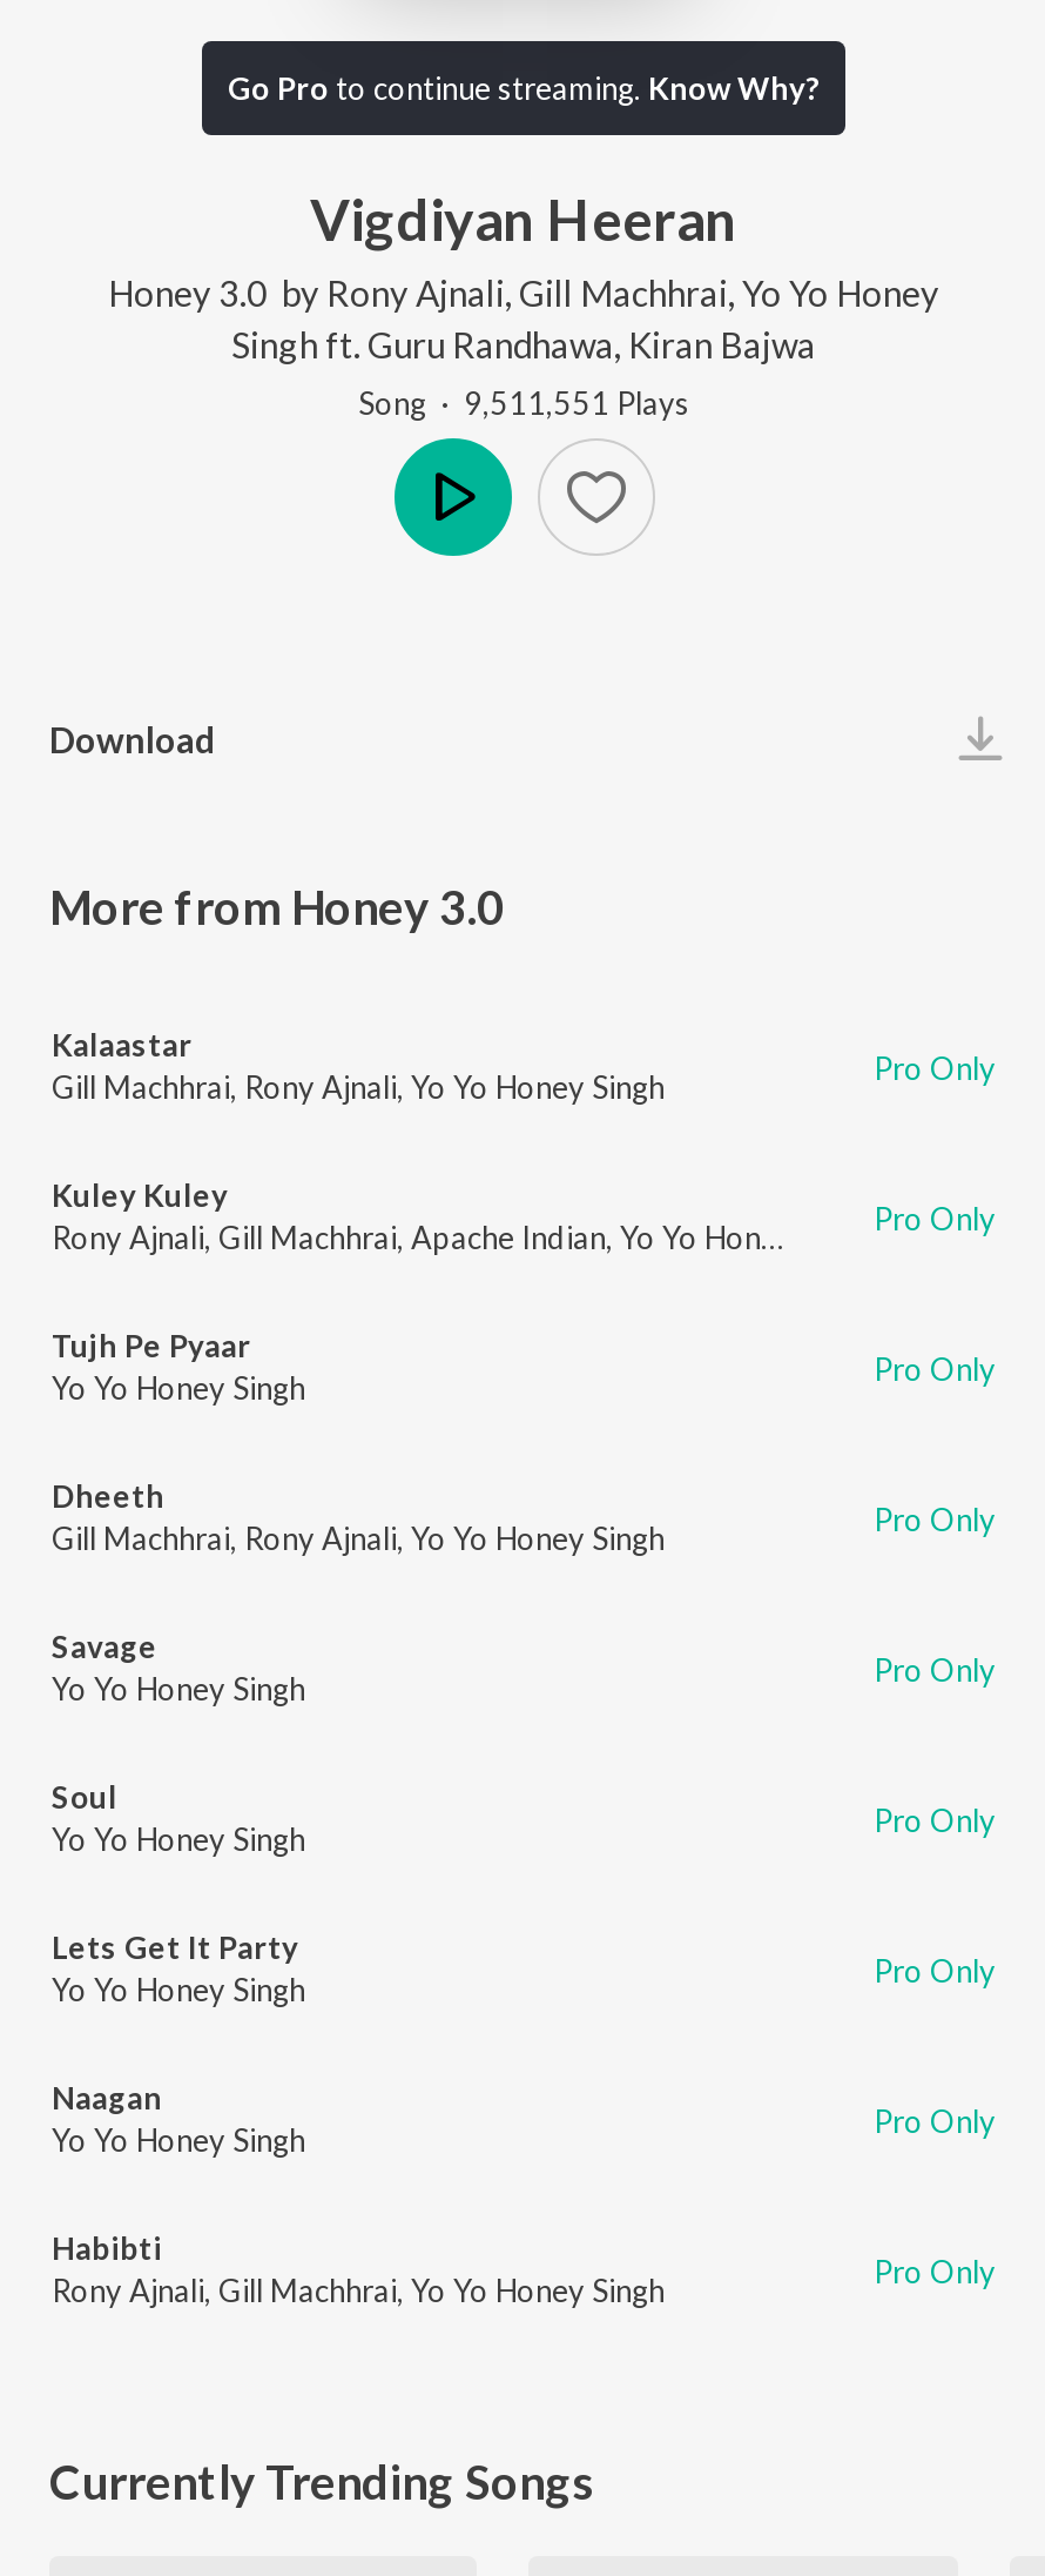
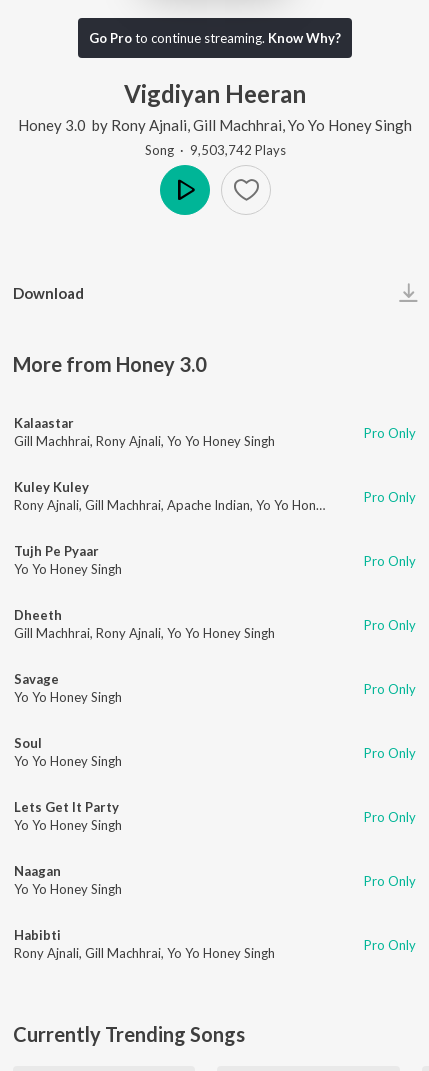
[108,270,939,364] Honey 3.0 by Rony Ajnali, Gill Machhrai, Yo Yo Honey | Singh ft. Guru Randhawa, Kiran Bajwa -> [18,115,412,133] Honey 3.0 by Rony Ajnali, Gill Machhrai, Yo Yo Honey Singh
[358,384,689,422] Song · 9,511,551 Plays -> [144,142,285,158] Song · 9,503,742 Plays

